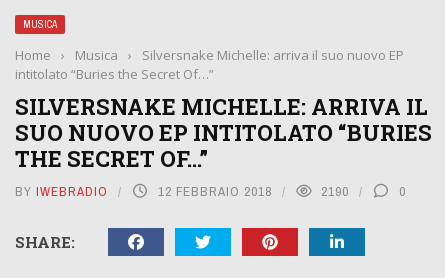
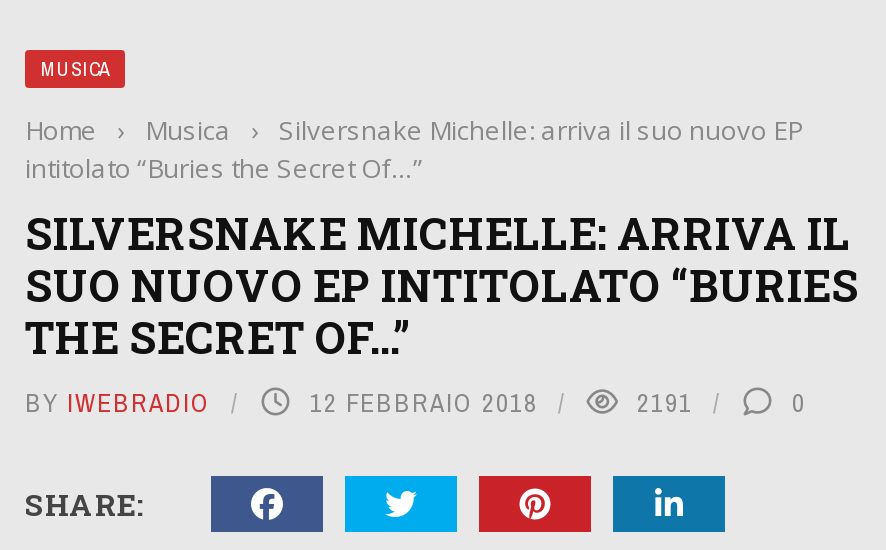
[321,183,349,200] 2190 -> [637,386,693,420] 2191

